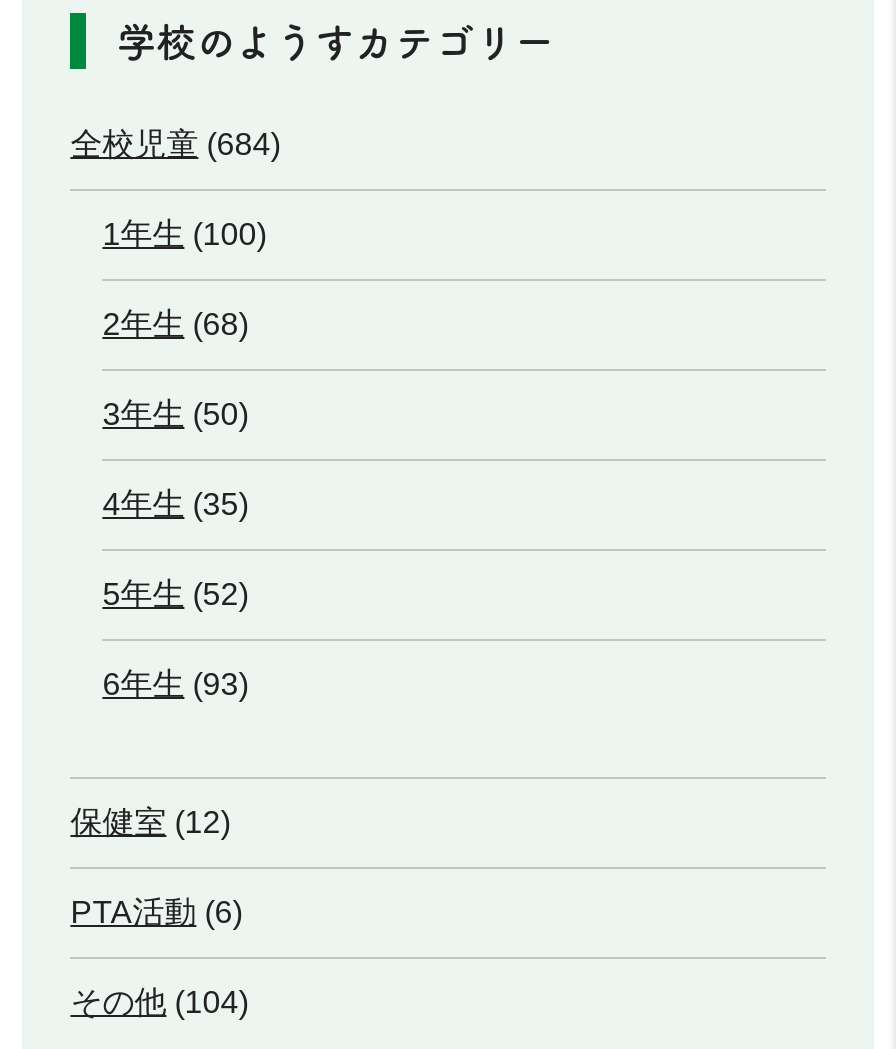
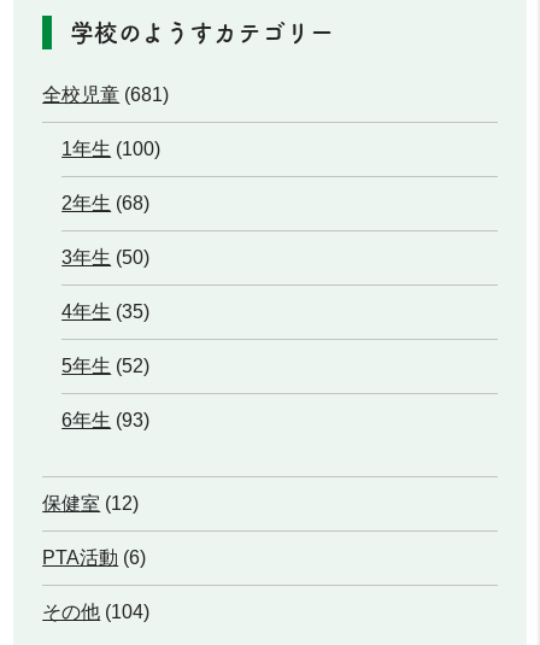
[70,128,280,162] 全校児童(684) -> [42,85,169,105] 全校児童(681)

